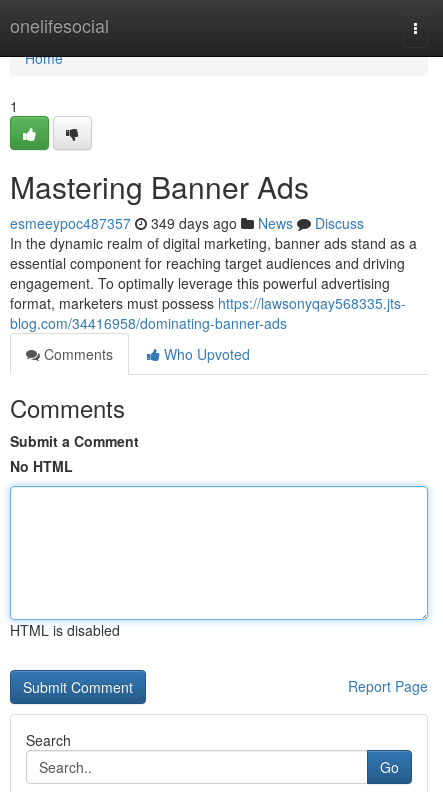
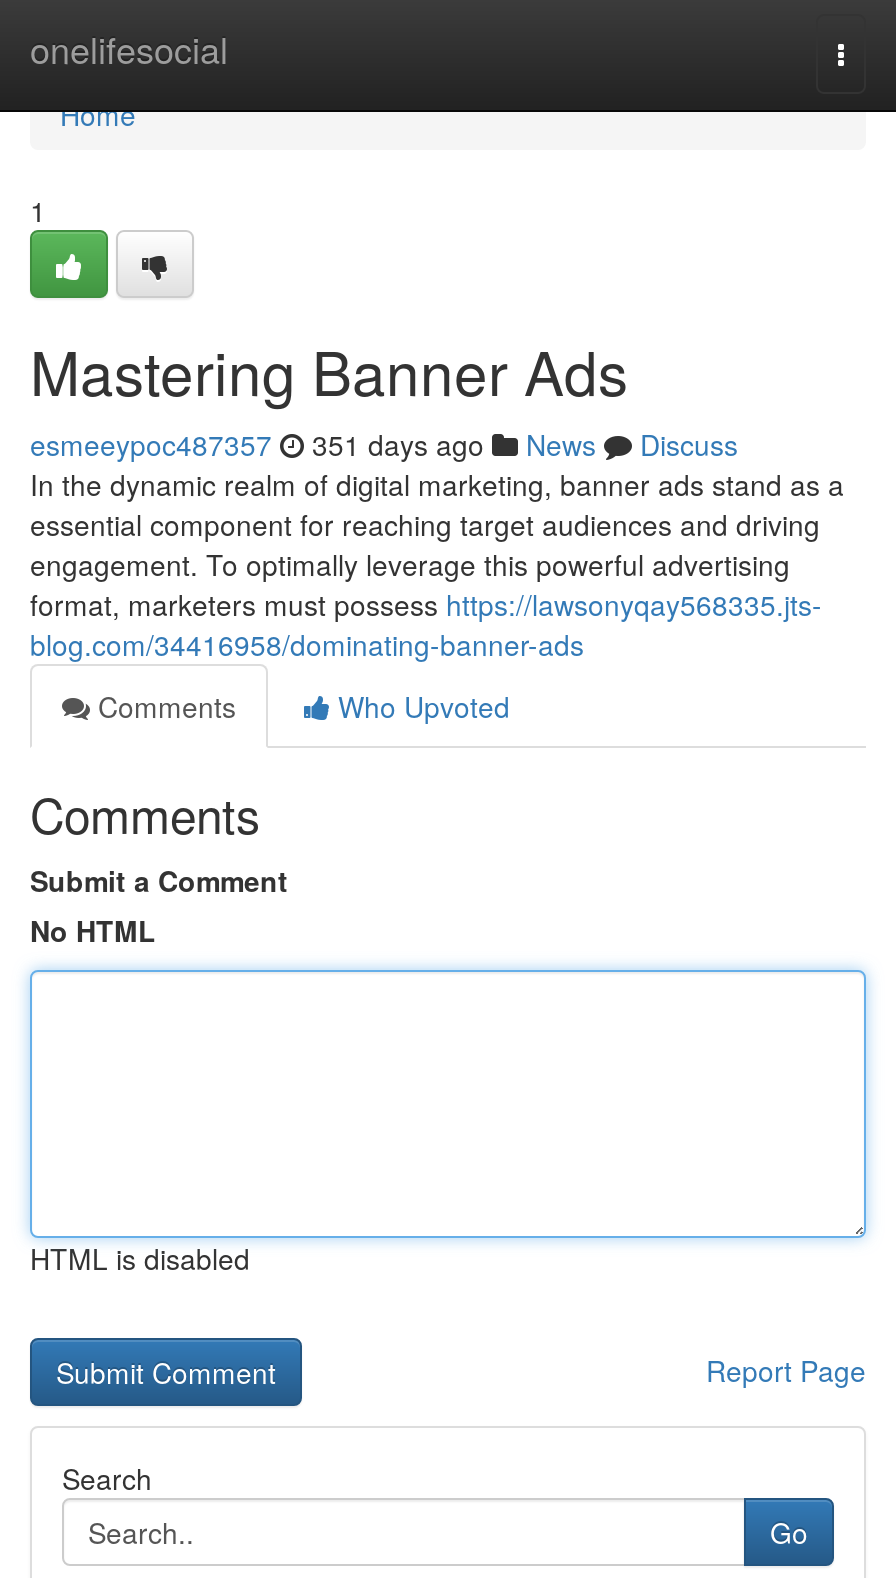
[10,213,364,233] esmeeypoc487357 349 days ago News Discuss -> [30,424,738,464] esmeeypoc487357 351 days ago News Discuss

